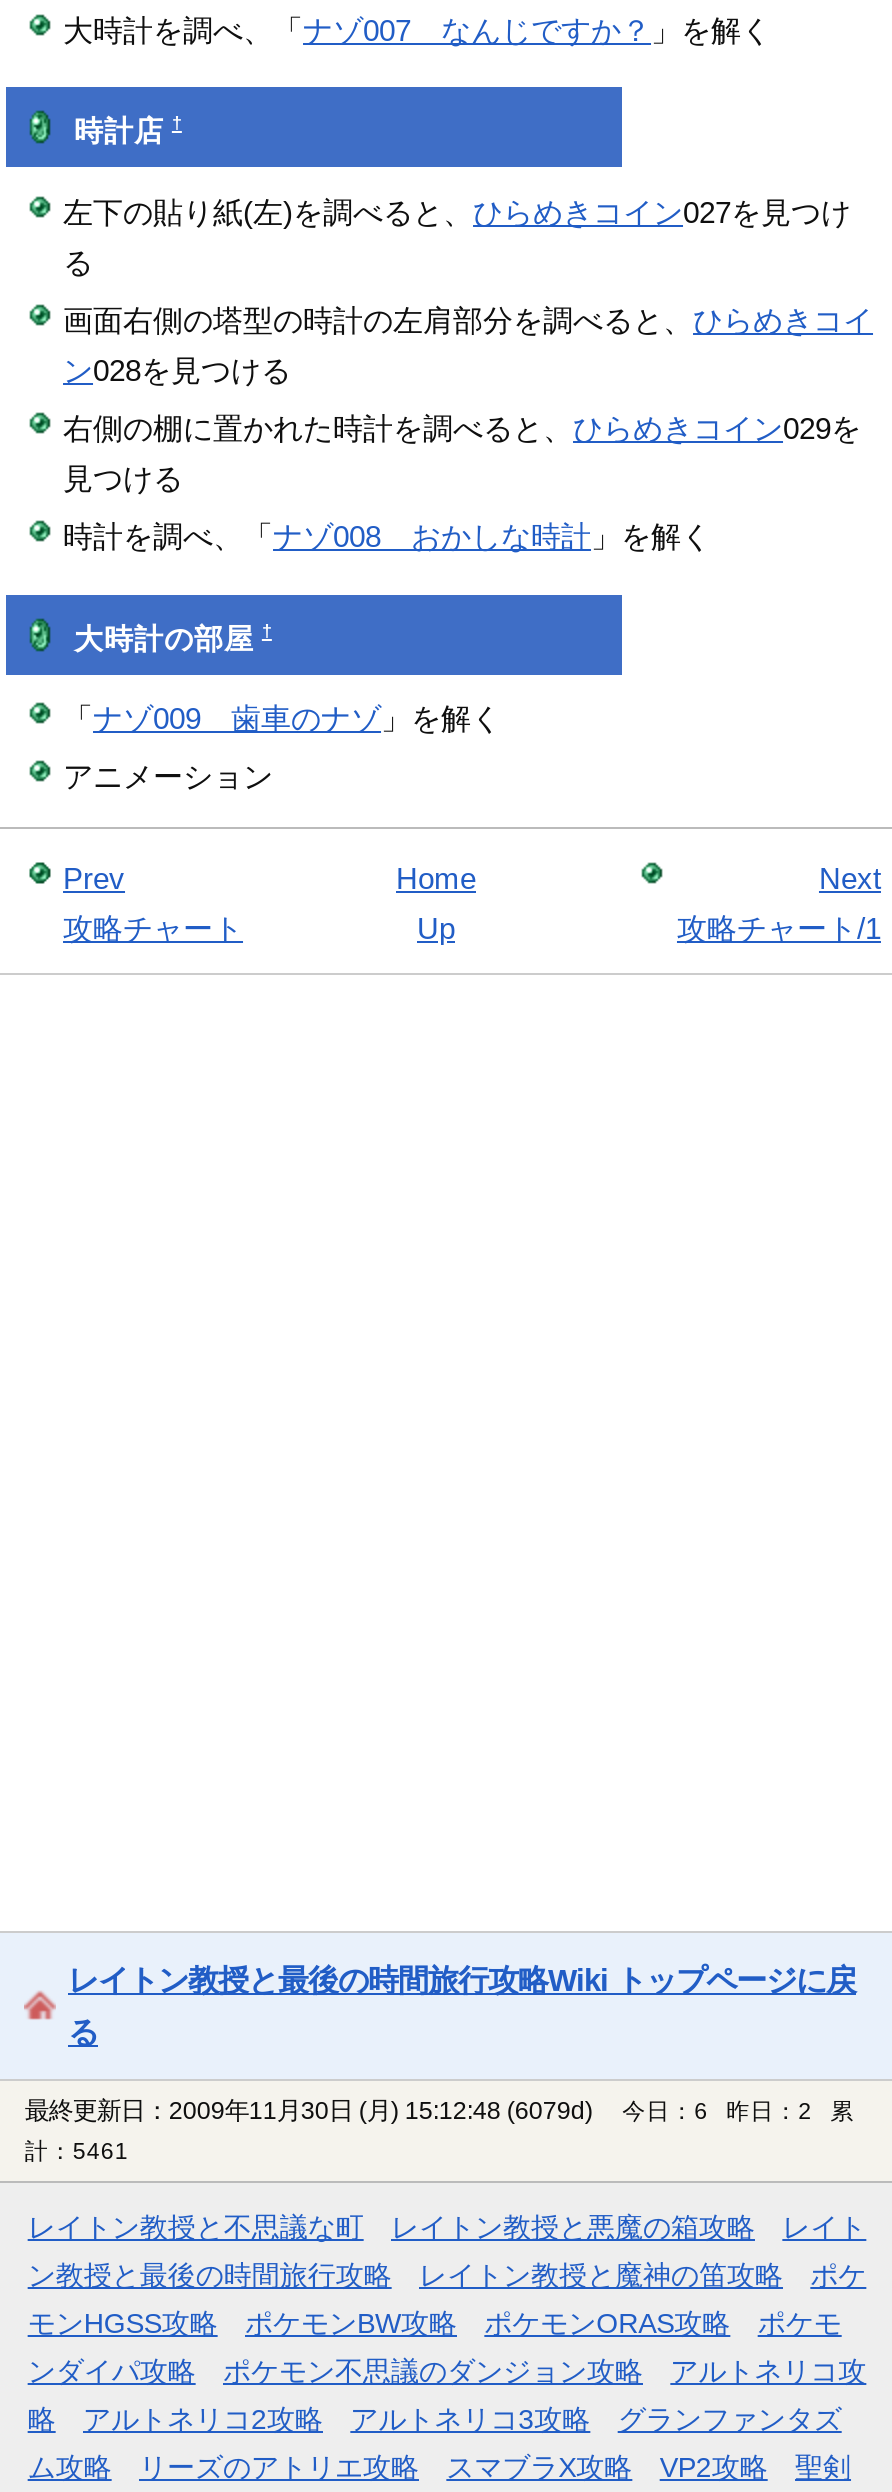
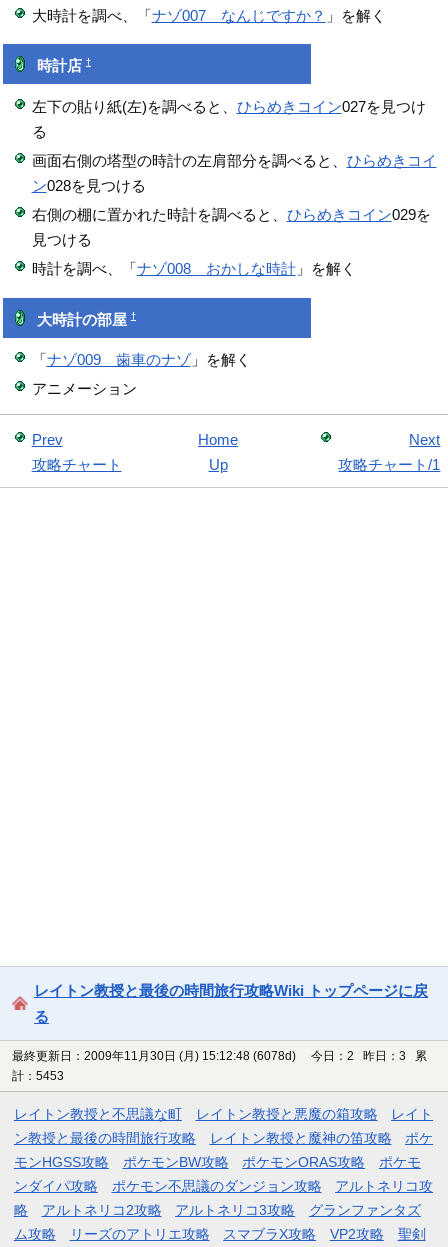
[25,2098,593,2126] 最終更新日：2009年11月30日 (月) 15:12:48 (6079d) -> [12,1049,296,1063] 最終更新日：2009年11月30日 (月) 15:12:48 (6078d)
[622,2100,854,2124] 今日：6 昨日：2 累 -> [311,1050,427,1062] 今日：2 昨日：3 累
[25,2140,141,2164] 計：5461 -> [12,1070,70,1082] 計：5453

